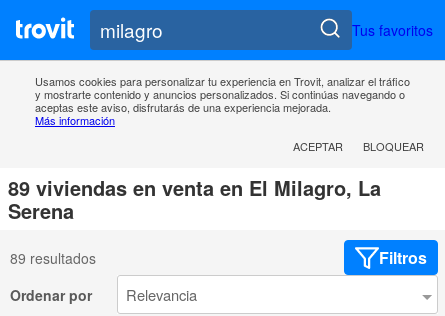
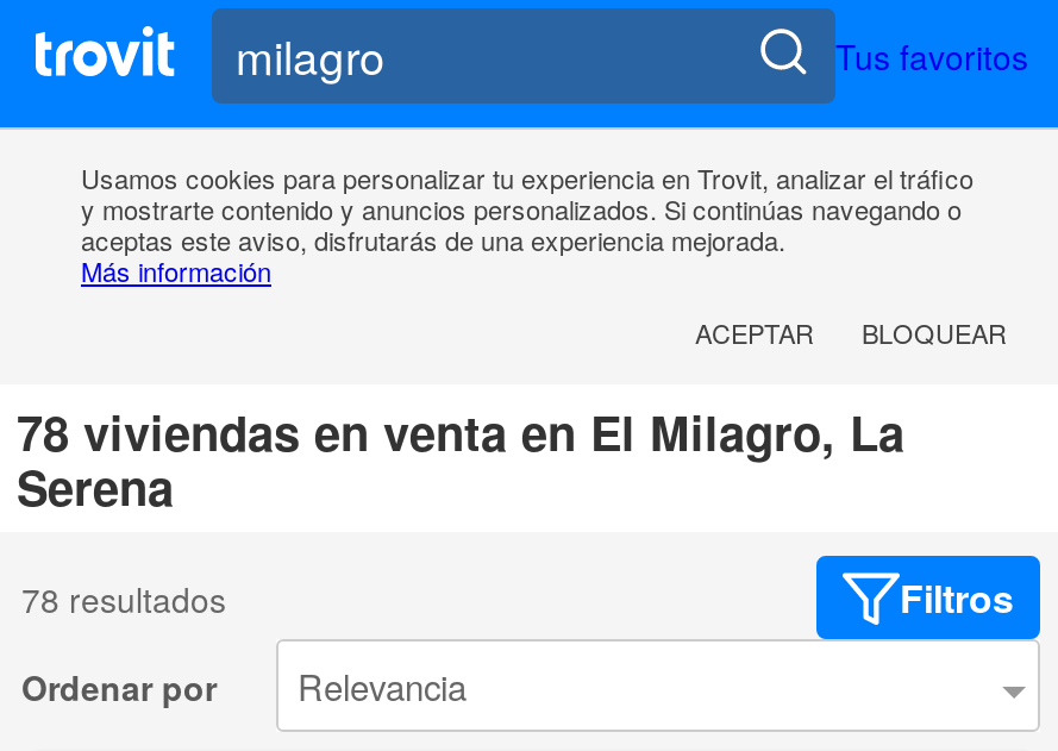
[8,173,381,202] 89 viviendas en venta en El Milagro, La -> [17,397,904,466] 78 viviendas en venta en El Milagro, La
[10,248,96,268] 89 resultados -> [21,575,226,622] 78 resultados

